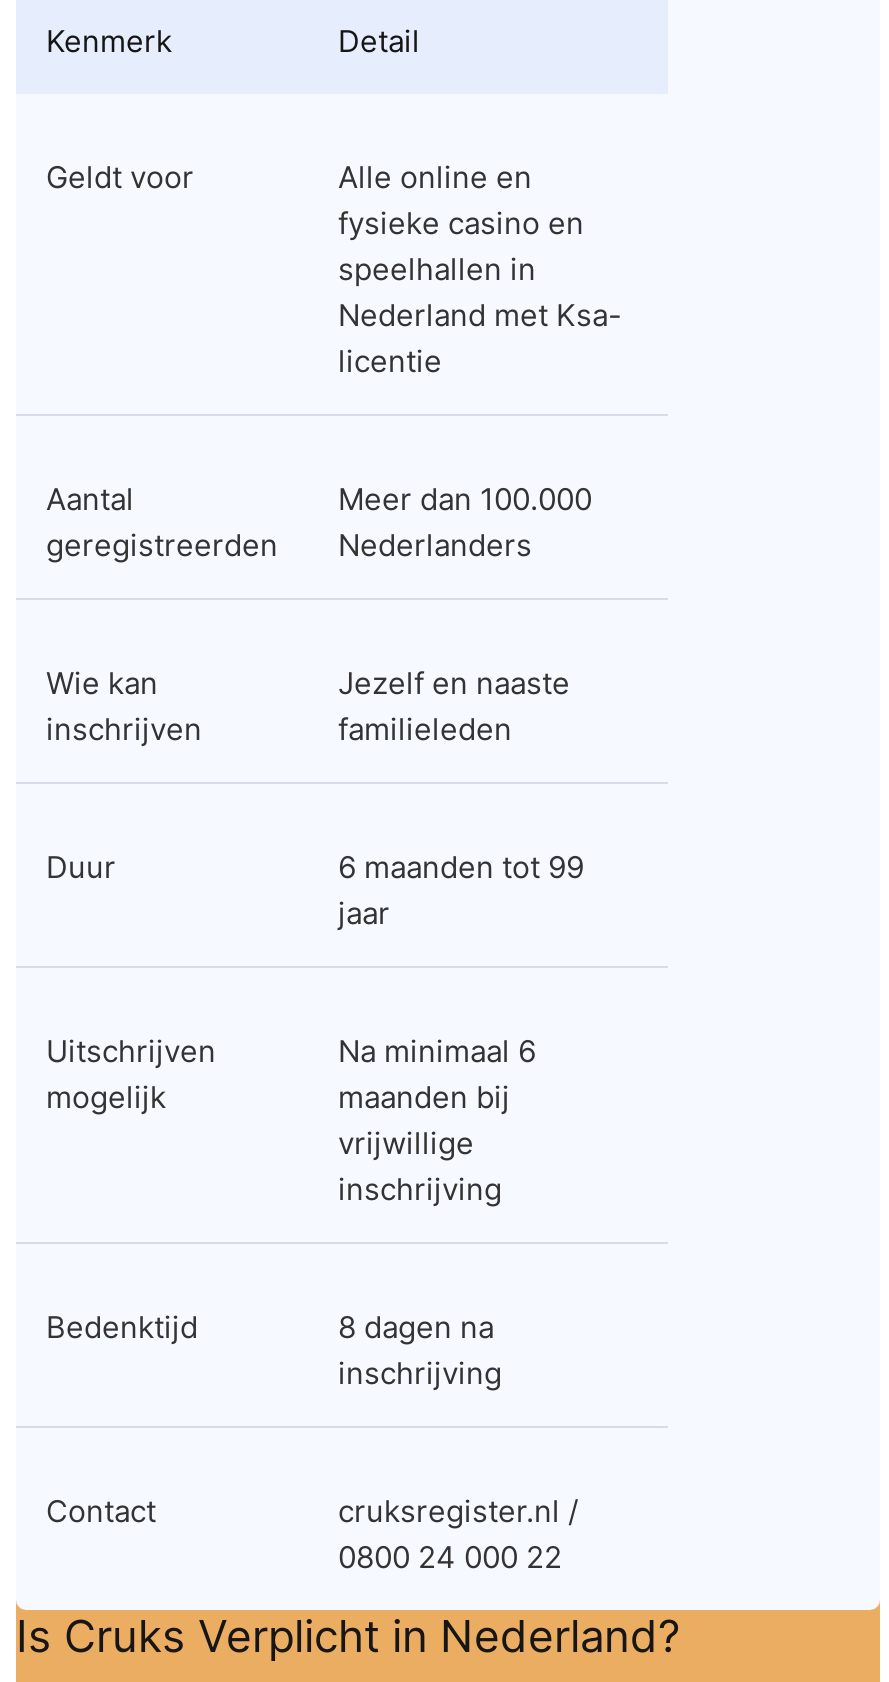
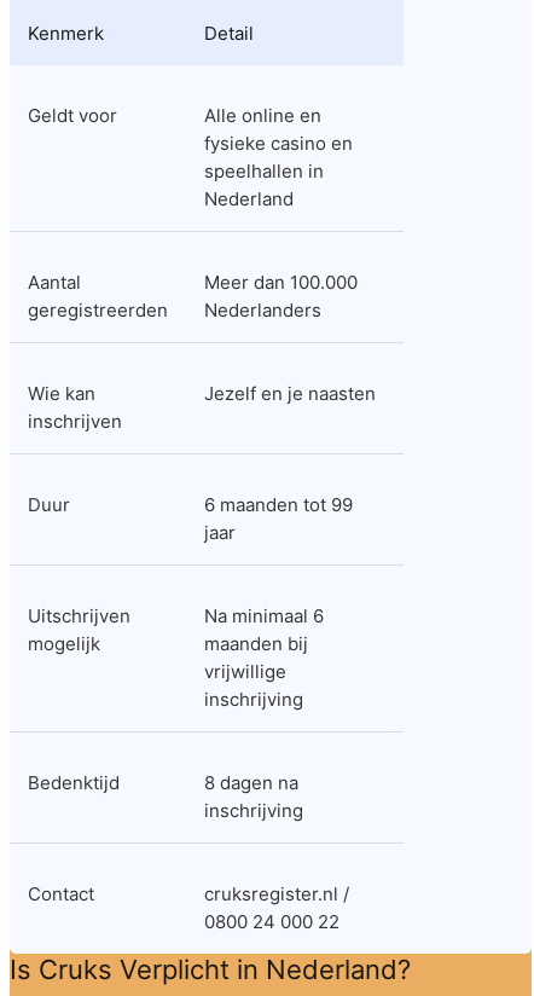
[338,296,622,380] Nederland met Ksa- | licentie -> [204,187,294,210] Nederland
[338,664,570,748] Jezelf en naaste | familieleden -> [204,382,376,405] Jezelf en je naasten

